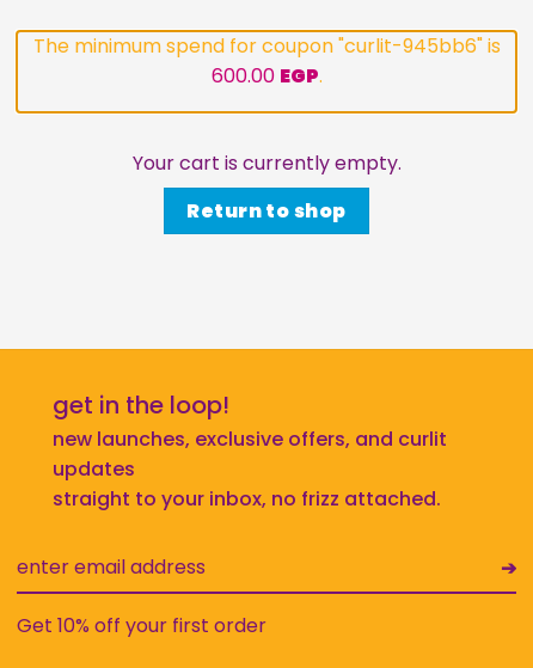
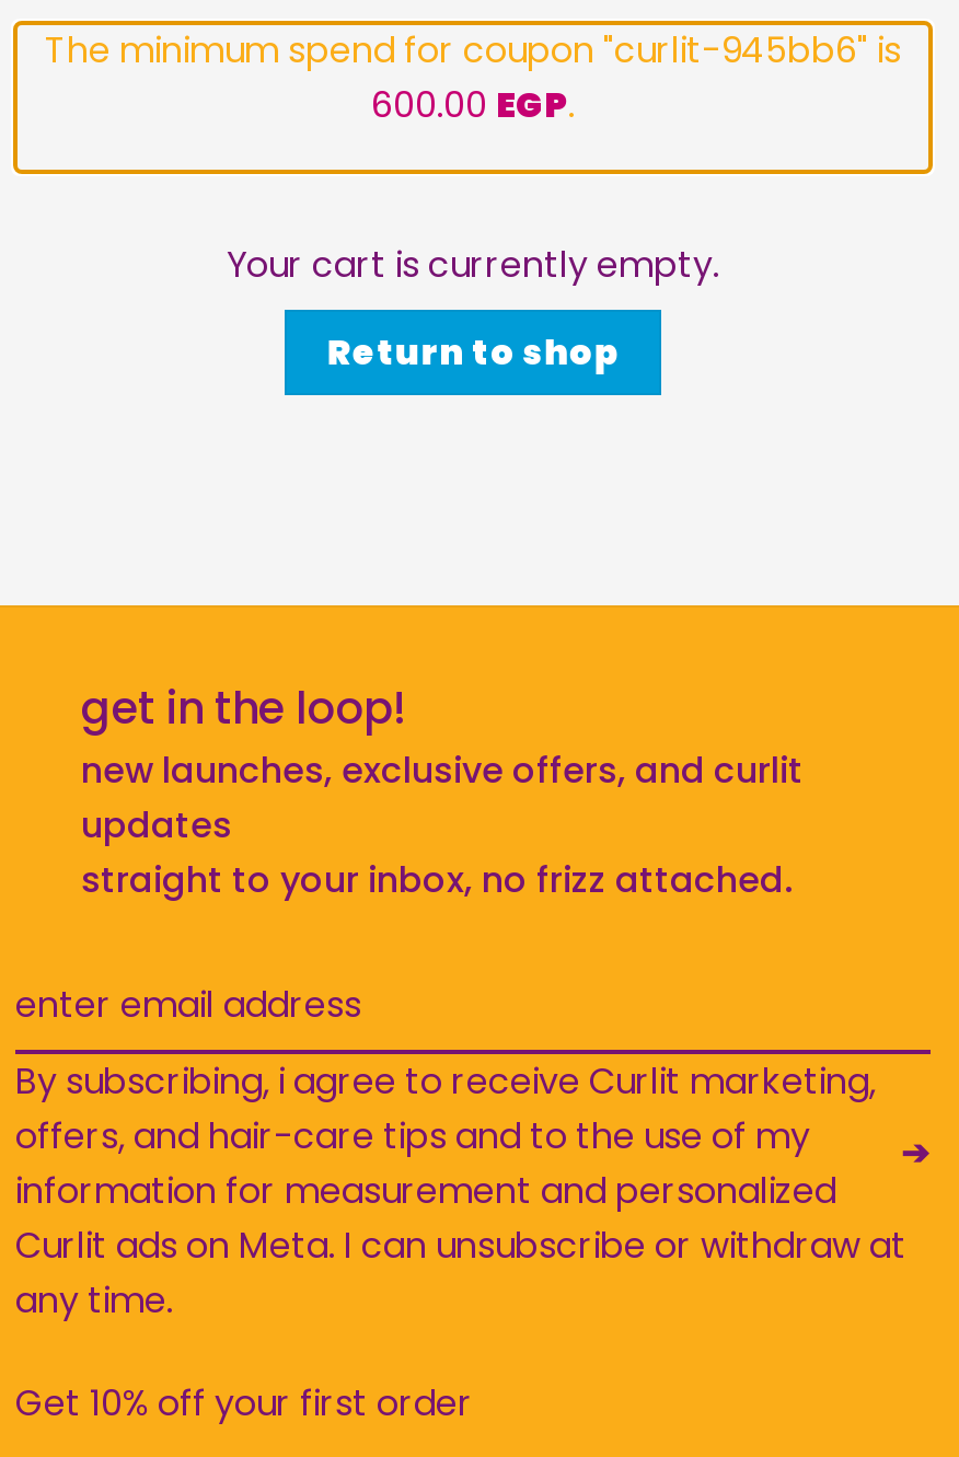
none -> [15,1056,906,1325] By subscribing, i agree to receive Curlit marketing, | offers, and hair-care tips and to the use of my | information for measurement and personalized | Curlit ads on Meta. I can unsubscribe or withdraw at | any time.

